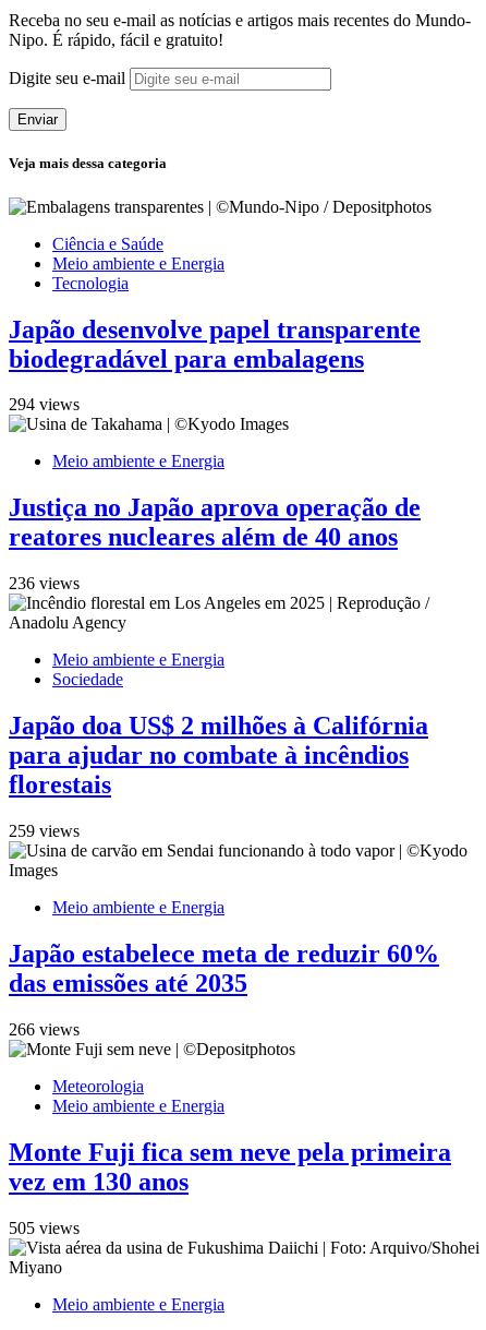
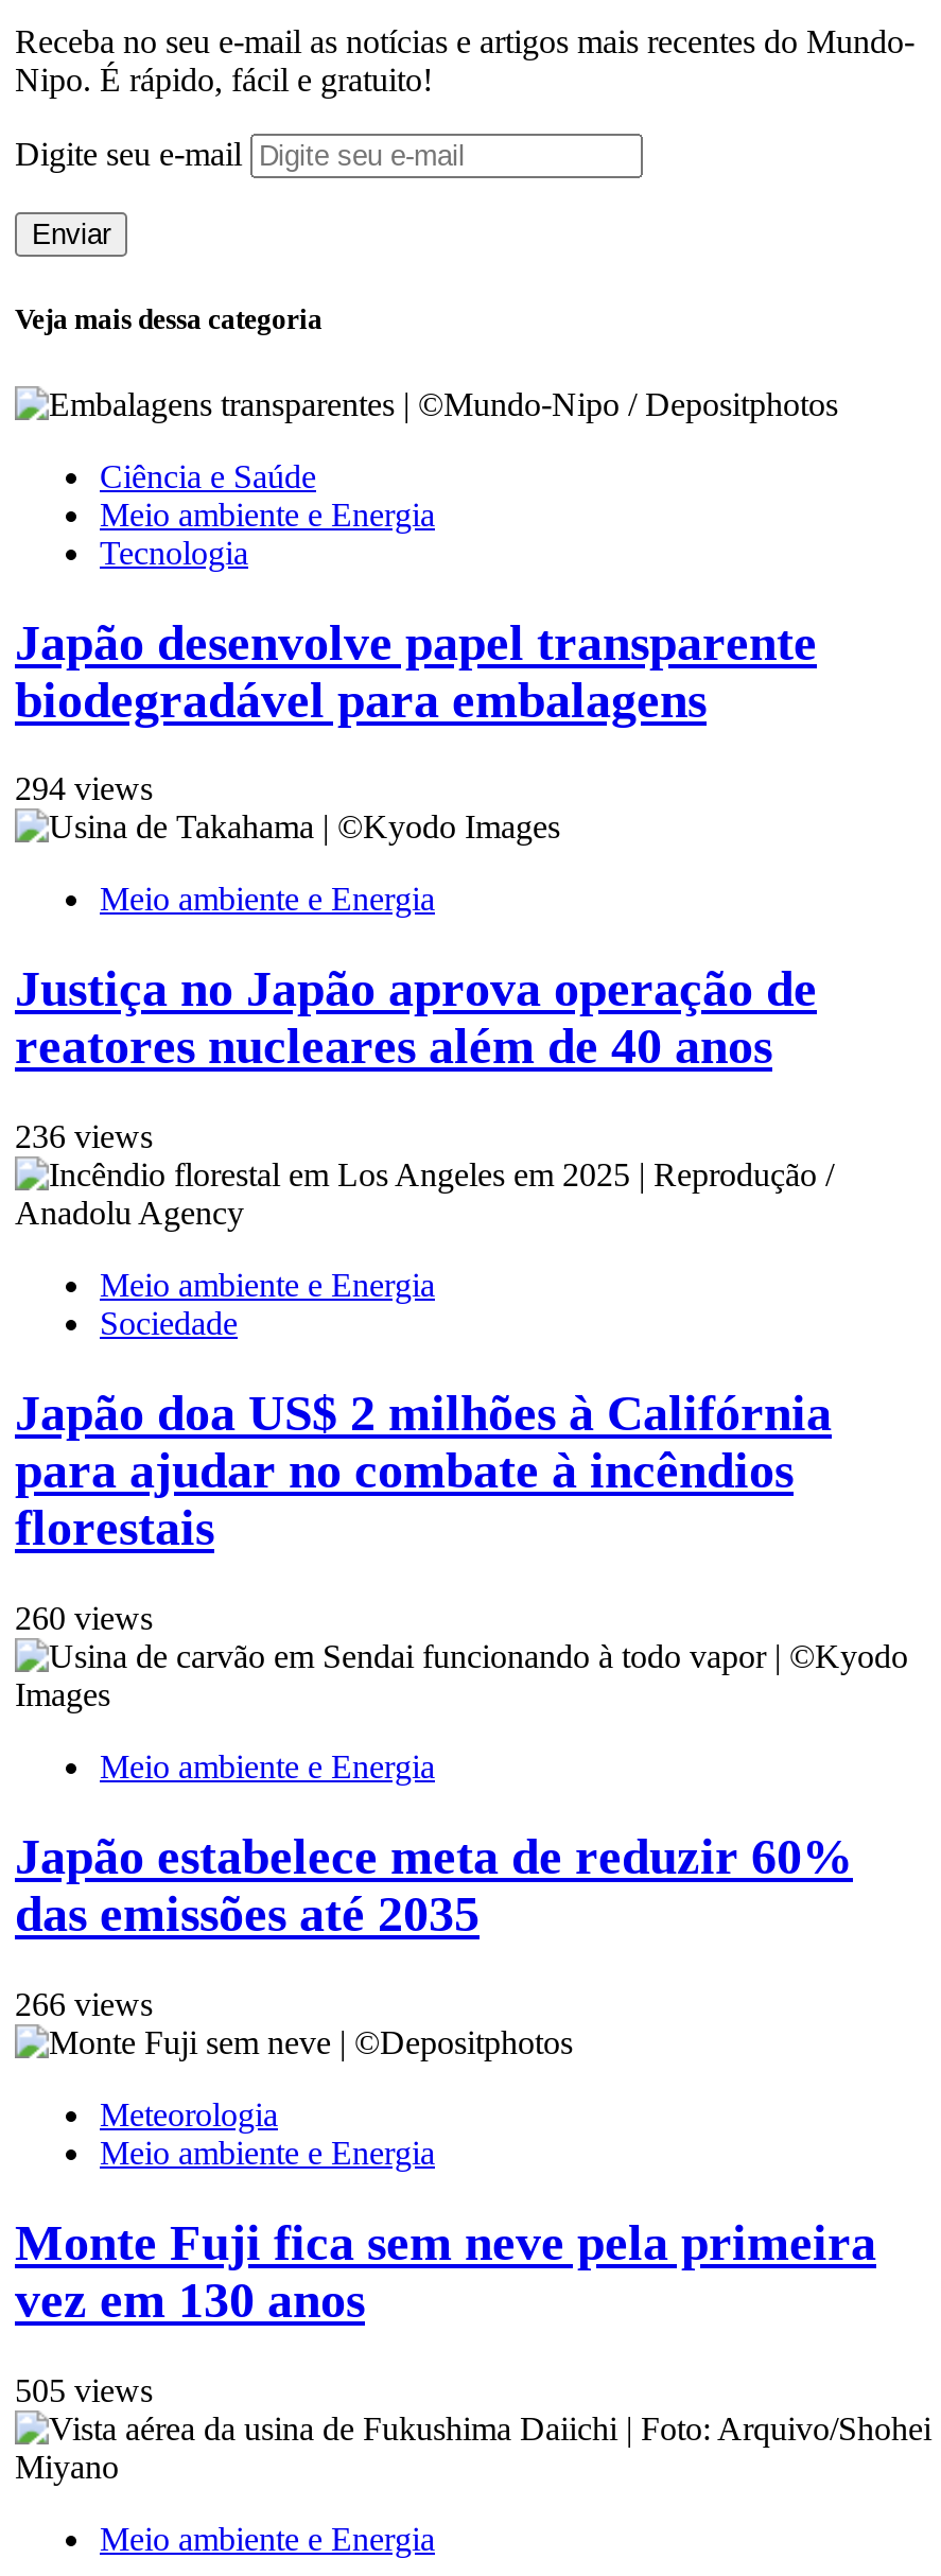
[9,822,80,840] 259 views -> [15,1600,153,1636] 260 views

